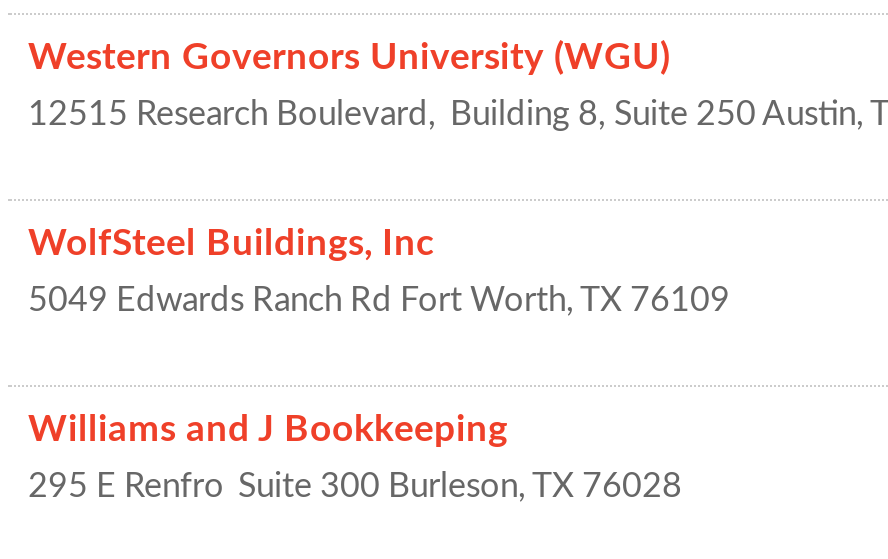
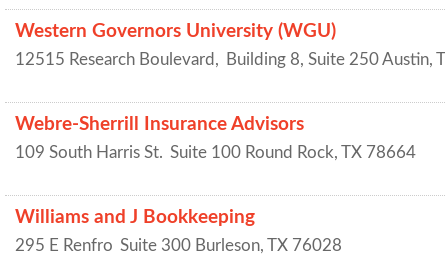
[28,224,434,262] WolfSteel Buildings, Inc -> [15,114,304,133] Webre-Sherrill Insurance Advisors
[28,282,730,316] 5049 Edwards Ranch Rd Fort Worth, TX 76109 -> [15,143,416,160] 109 South Harris St. Suite 100 Round Rock, TX 78664

